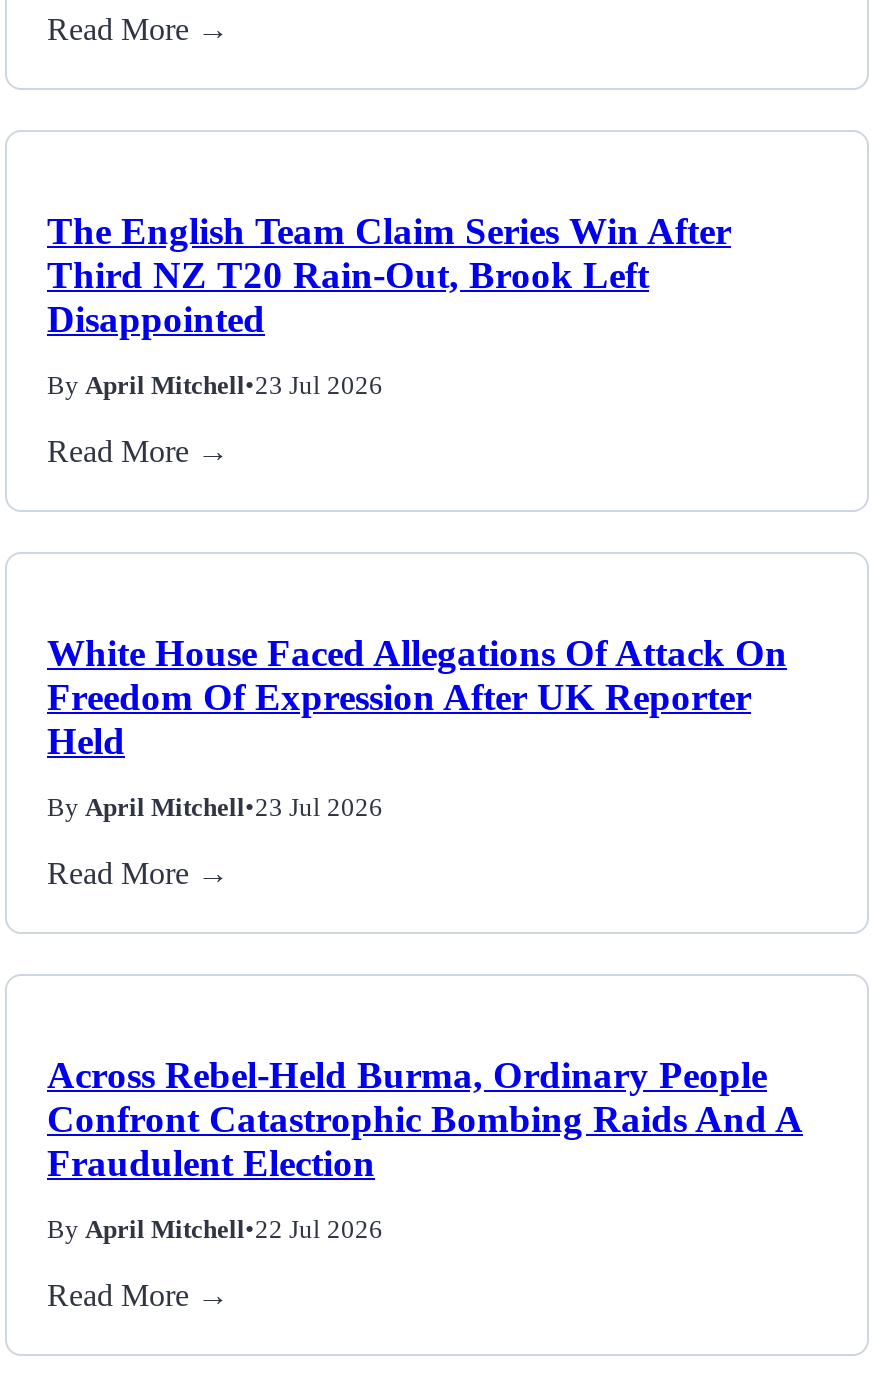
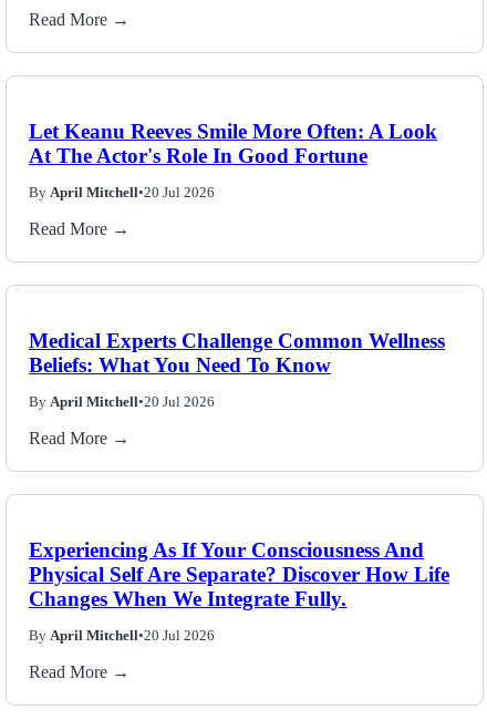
[47,209,731,339] The English Team Claim Series Win After | Third NZ T20 Rain-Out, Brook Left | Disappointed -> [29,119,437,167] Let Keanu Reeves Smile More Often: A Look | At The Actor's Role In Good Fortune
[47,371,383,399] By April Mitchell•23 Jul 2026 -> [29,185,215,200] By April Mitchell•20 Jul 2026
[47,632,787,762] White House Faced Allegations Of Attack On | Freedom Of Expression After UK Reporter | Held -> [29,329,445,377] Medical Experts Challenge Common Wellness | Beliefs: What You Need To Know
[47,794,383,822] By April Mitchell•23 Jul 2026 -> [29,394,215,410] By April Mitchell•20 Jul 2026
[47,1054,803,1184] Across Rebel-Held Burma, Ordinary People | Confront Catastrophic Bombing Raids And A | Fraudulent Election -> [29,538,449,610] Experiencing As If Your Consciousness And | Physical Self Are Separate? Discover How Life | Changes When We Integrate Fully.
[47,1216,383,1244] By April Mitchell•22 Jul 2026 -> [29,628,215,644] By April Mitchell•20 Jul 2026

